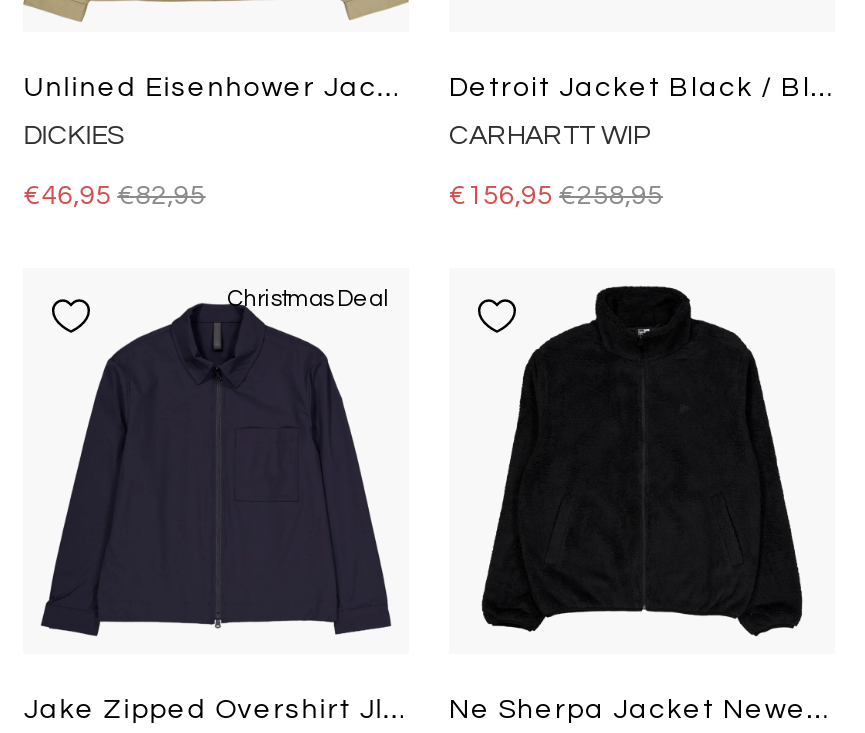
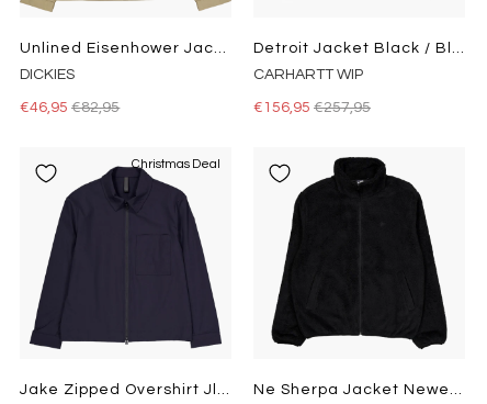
[449,182,663,210] €156,95 €258,95 -> [253,100,371,115] €156,95 €257,95

